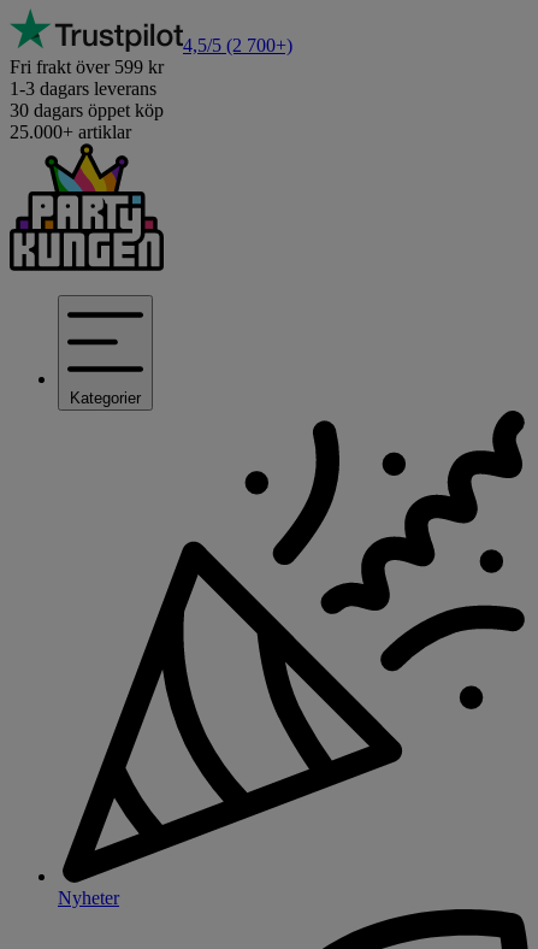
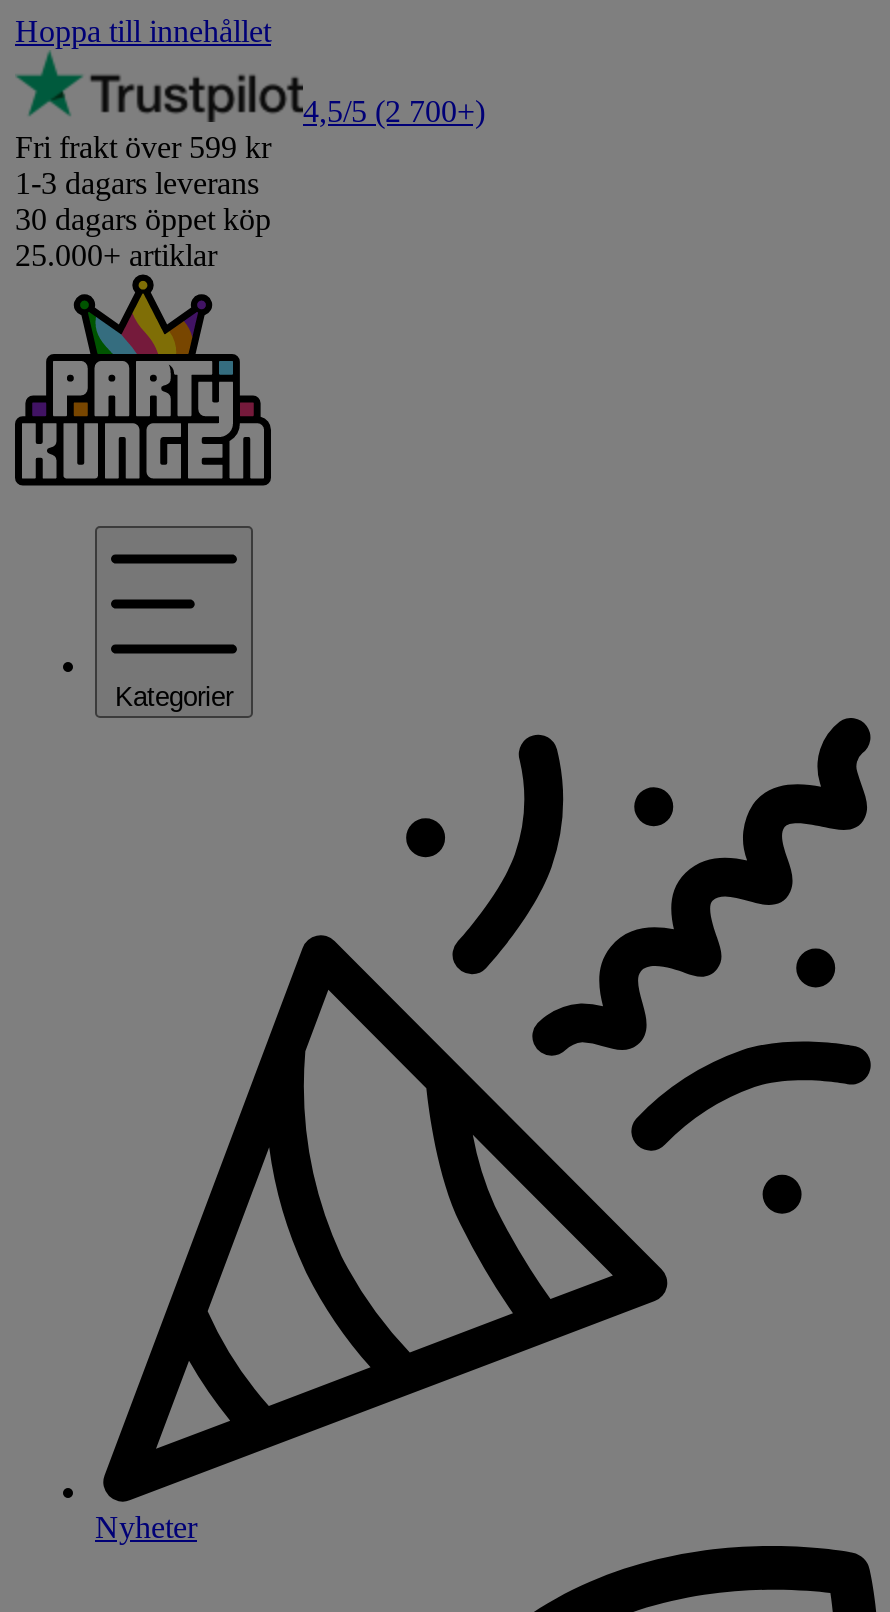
none -> [15,14,271,48] Hoppa till innehållet

